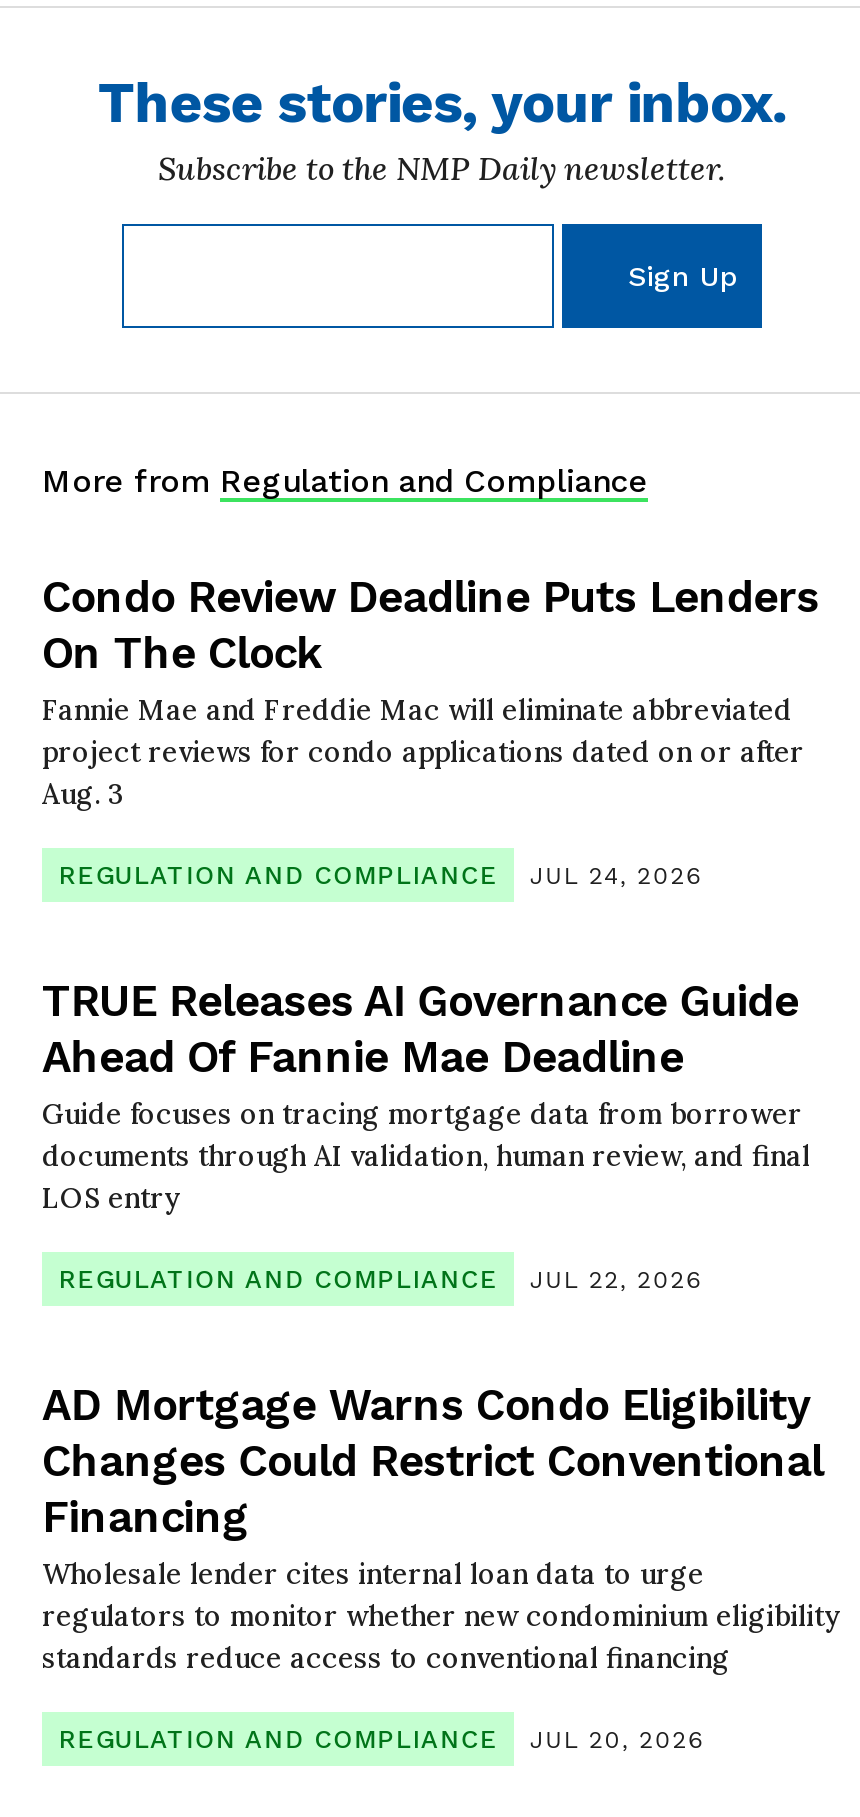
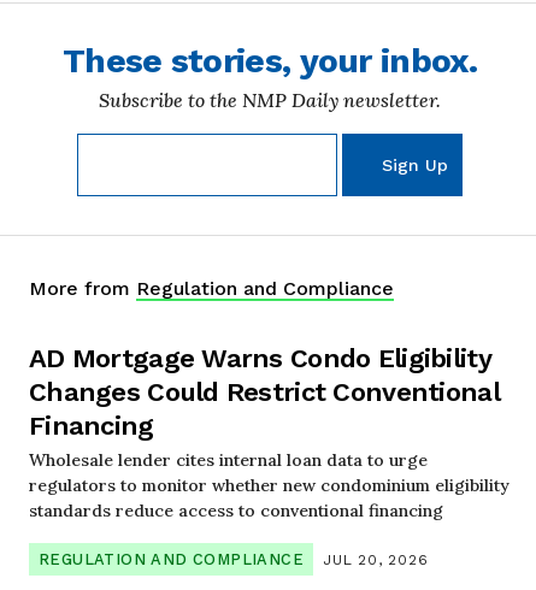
[42,573,819,1295] Condo Review Deadline Puts Lenders | On The Clock | Fannie Mae and Freddie Mac will eliminate abbreviated | project reviews for condo applications dated on or after | Aug. 3 | REGULATION AND COMPLIANCE | JUL 24, 2026 | TRUE Releases AI Governance Guide | Ahead Of Fannie Mae Deadline | Guide focuses on tracing mortgage data from borrower | documents through AI validation, human review, and final | LOS entry | REGULATION AND COMPLIANCE | JUL 22, 2026 -> none

